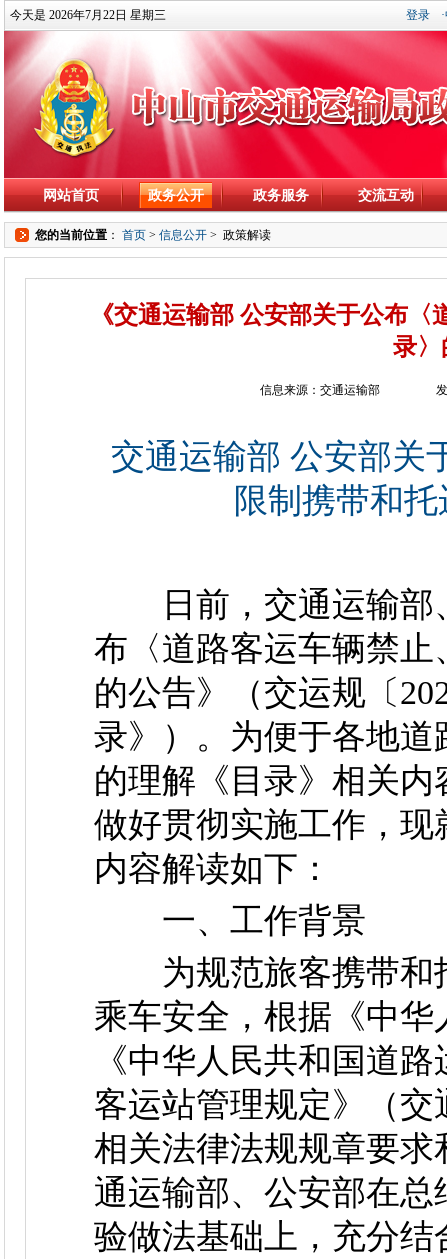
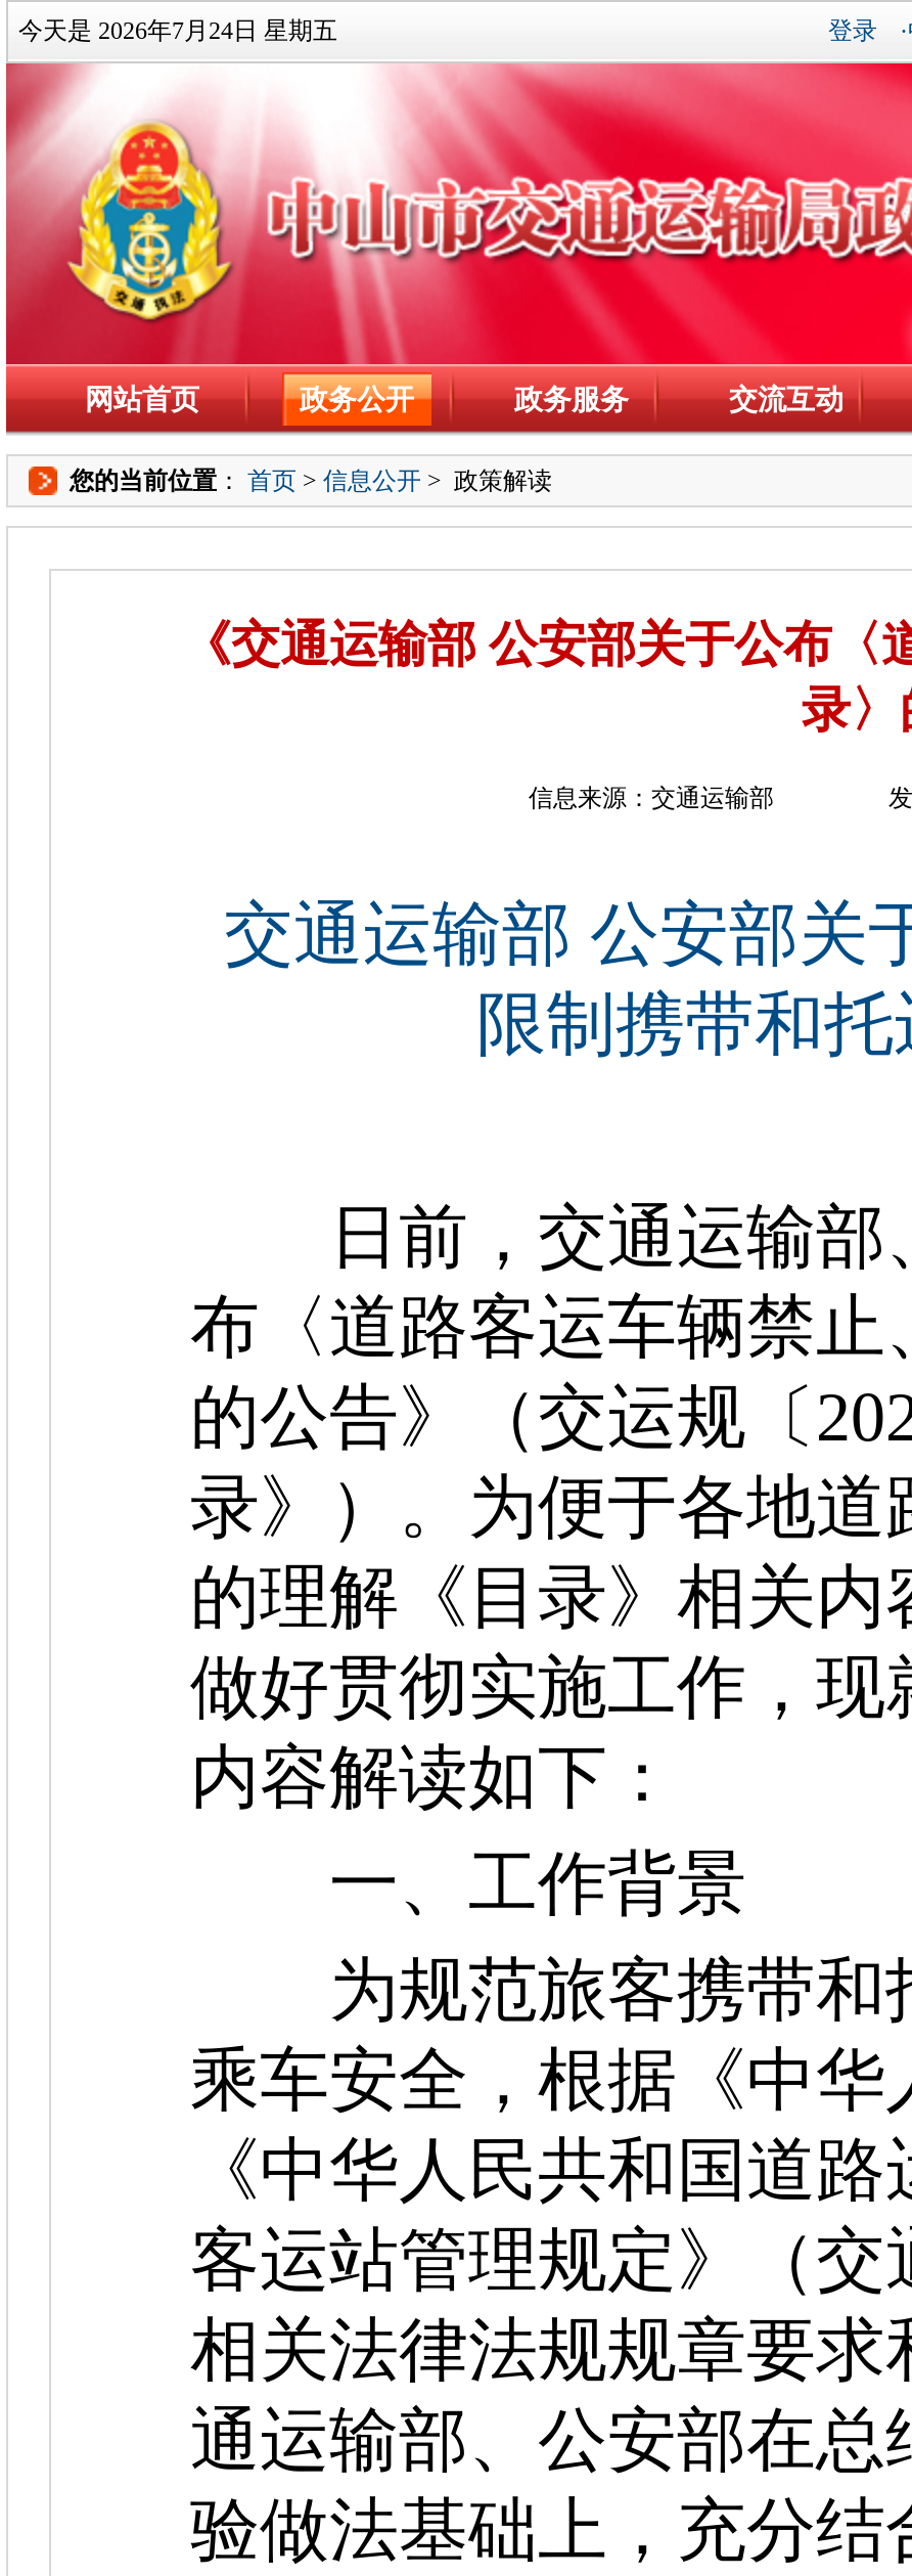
[10,8,166,22] 今天是 2026年7月22日 星期三 -> [18,16,337,45] 今天是 2026年7月24日 星期五

